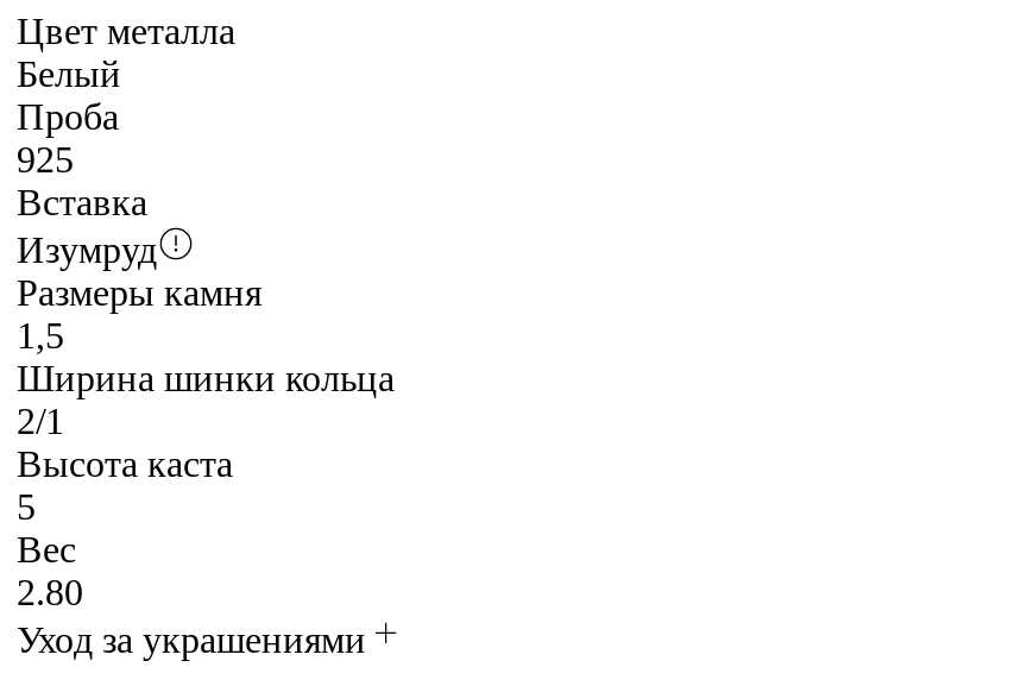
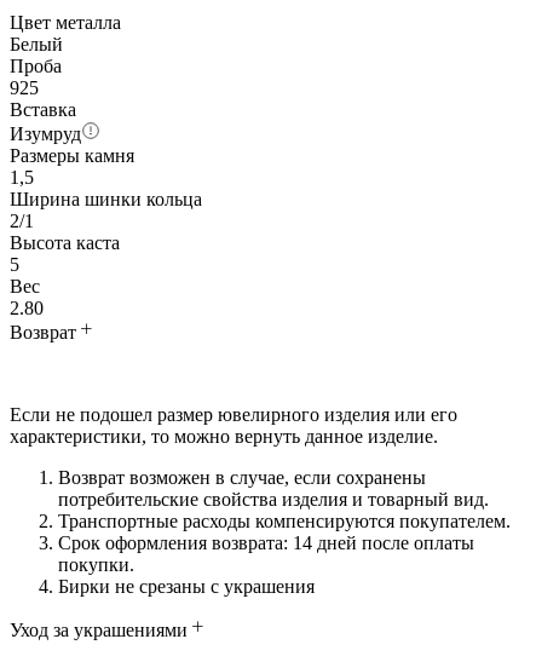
none -> [10,322,76,343] Возврат
none -> [10,404,511,597] Если не подошел размер ювелирного изделия или его | характеристики, то можно вернуть данное изделие. | Возврат возможен в случае, если сохранены | потребительские свойства изделия и товарный вид. | Транспортные расходы компенсируются покупателем. | Срок оформления возврата: 14 дней после оплаты | покупки. | Бирки не срезаны с украшения

